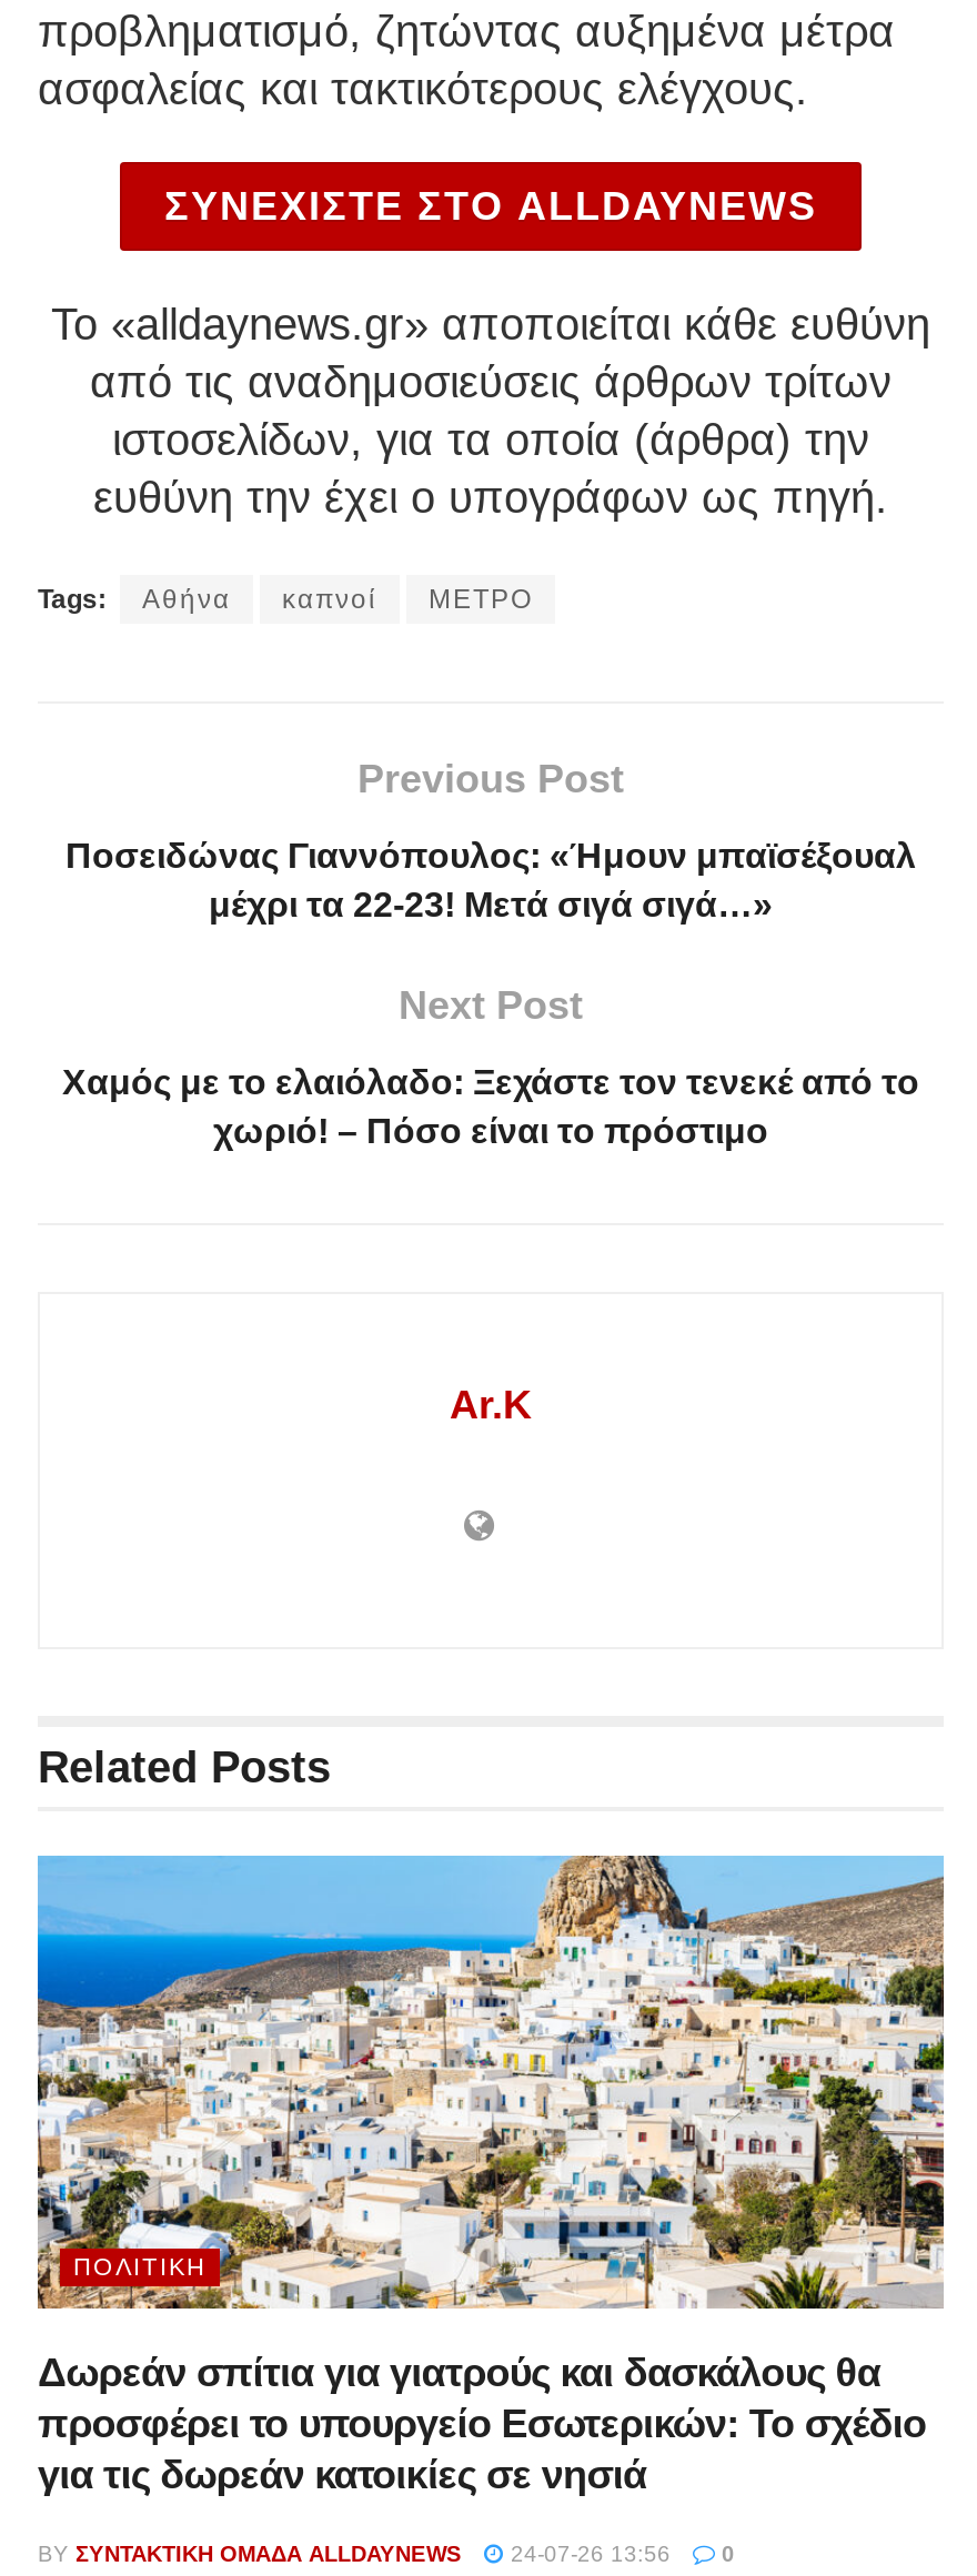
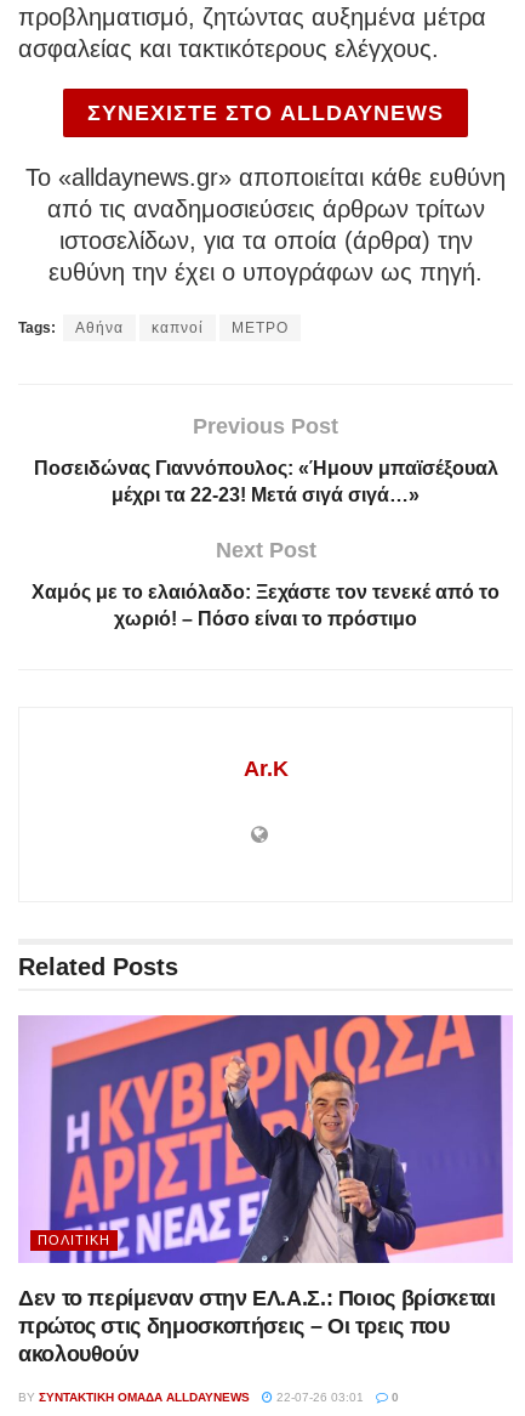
[36,1853,946,2497] [image] | Δωρεάν σπίτια για γιατρούς και δασκάλους θα | προσφέρει το υπουργείο Εσωτερικών: Το σχέδιο | για τις δωρεάν κατοικίες σε νησιά -> [18,1014,513,1366] [image] | Δεν το περίμεναν στην ΕΛ.Α.Σ.: Ποιος βρίσκεται | πρώτος στις δημοσκοπήσεις – Οι τρεις που | ακολουθούν
[38,2541,735,2566] BY ΣΥΝΤΑΚΤΙΚΉ ΟΜΆΔΑ ALLDAYNEWS 24-07-26 13:56 0 -> [18,1390,399,1404] BY ΣΥΝΤΑΚΤΙΚΉ ΟΜΆΔΑ ALLDAYNEWS 22-07-26 03:01 0

